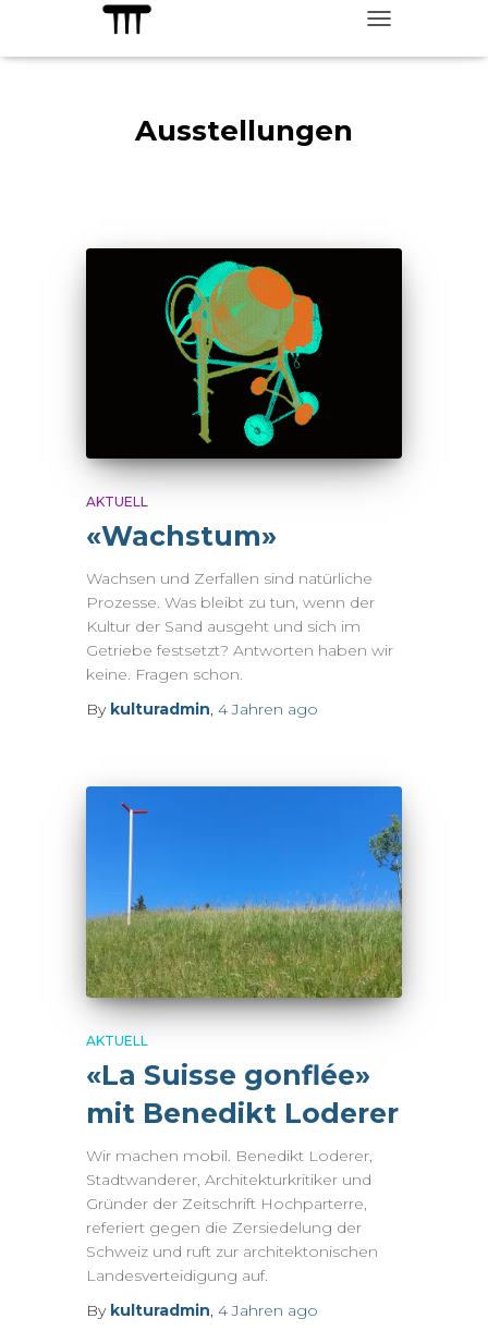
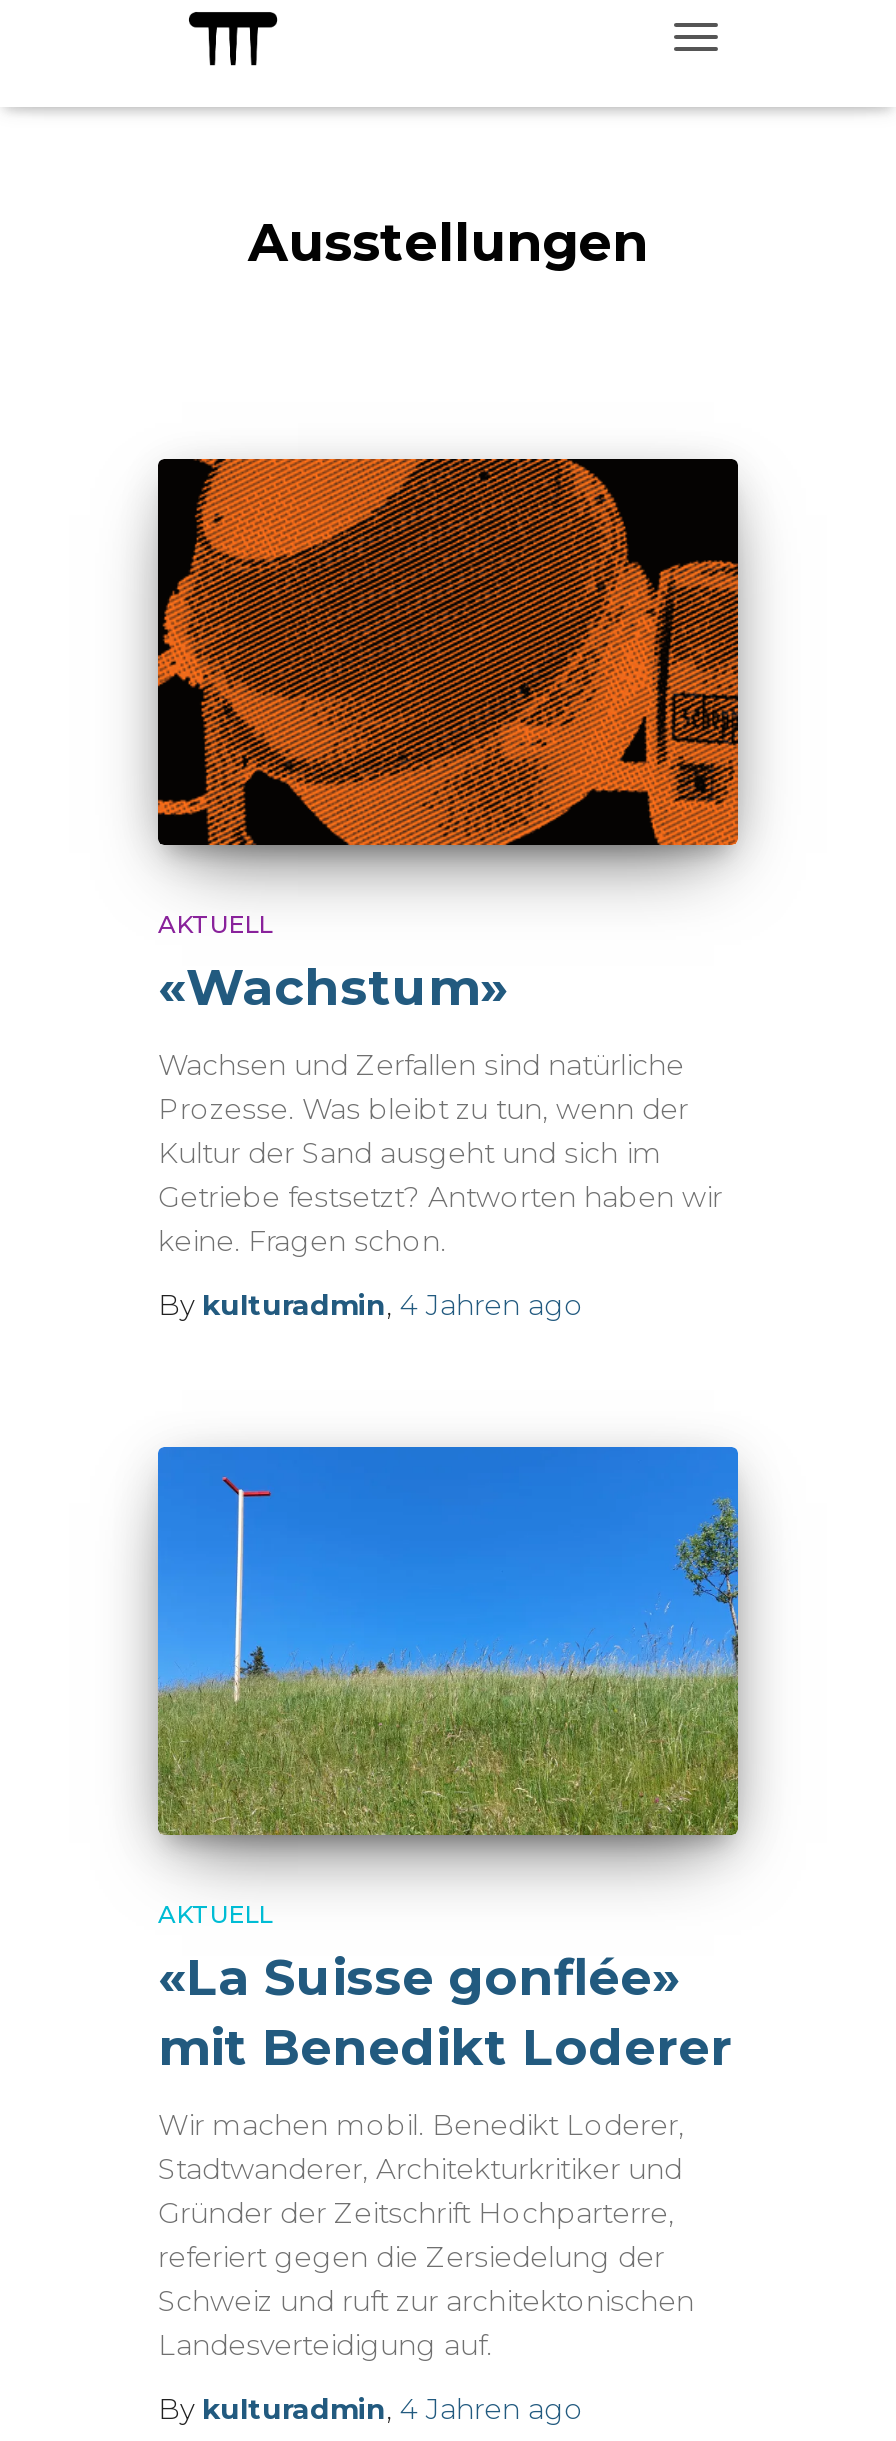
[85,247,403,460] [image] -> [156,457,740,847] [image]

